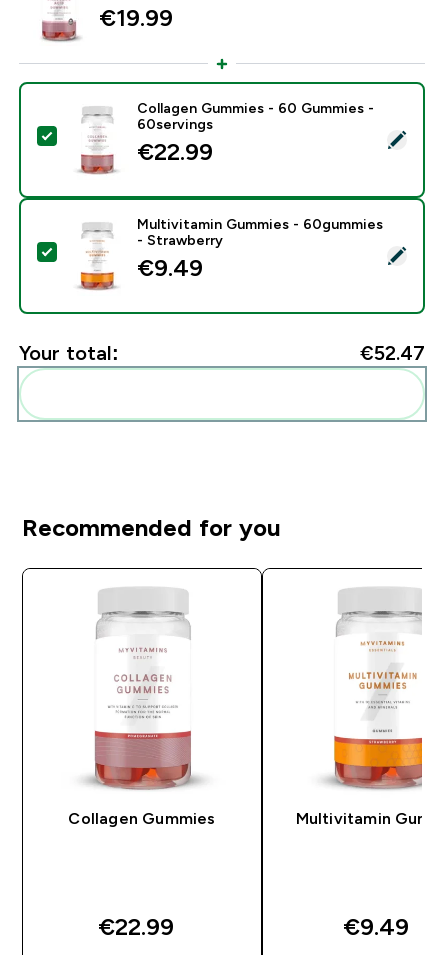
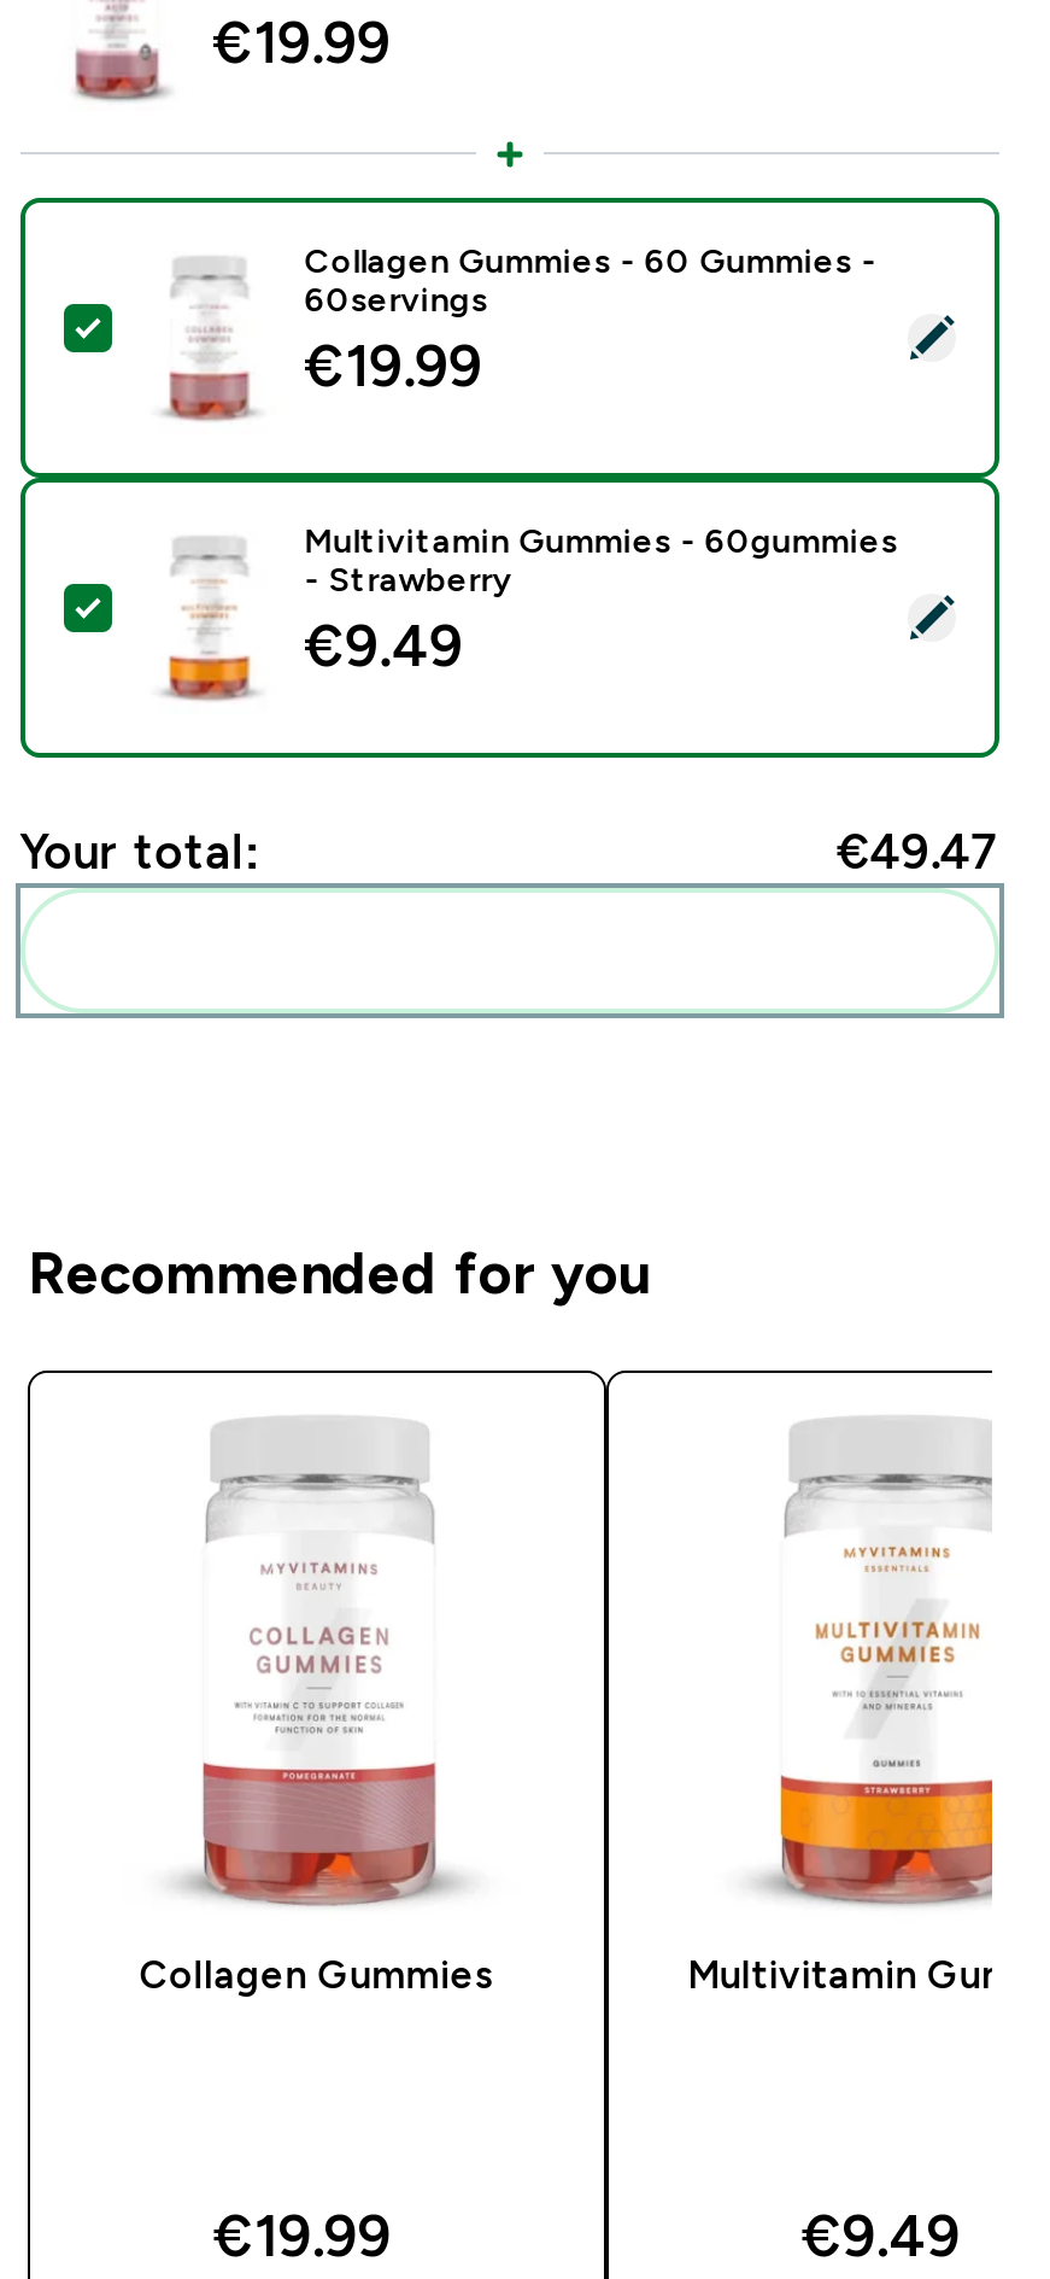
[137,138,213,165] €22.99 -> [305,332,483,397] €19.99
[360,342,425,364] €52.47 -> [836,824,1000,878] €49.47
[98,913,174,940] €22.99 -> [213,2202,392,2267] €19.99

